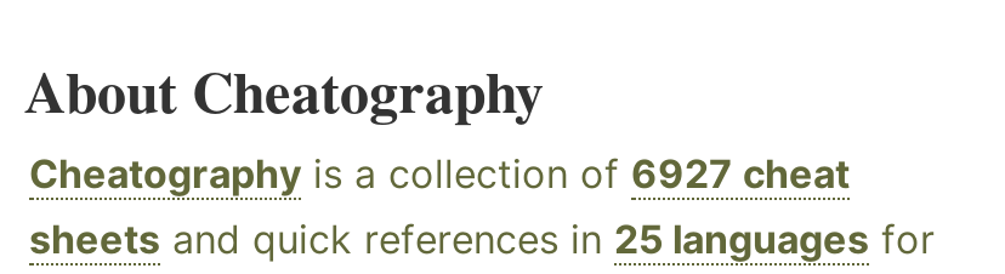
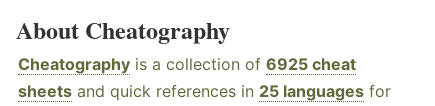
[29,149,850,198] Cheatography is a collection of 6927 cheat -> [18,54,356,74] Cheatography is a collection of 6925 cheat

